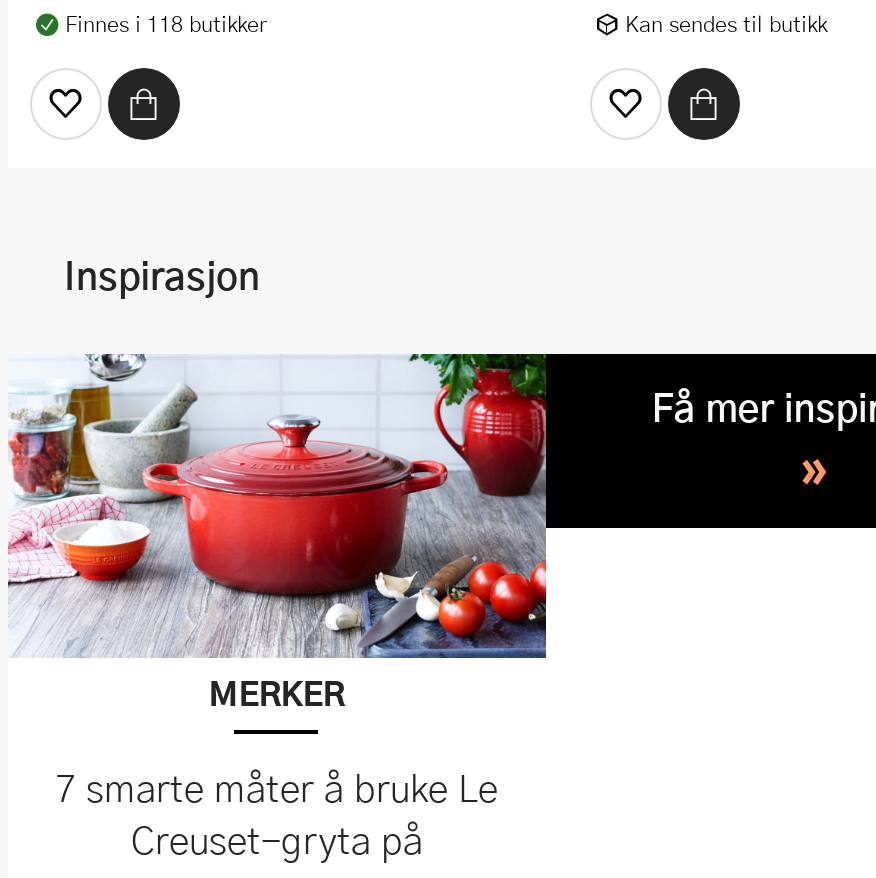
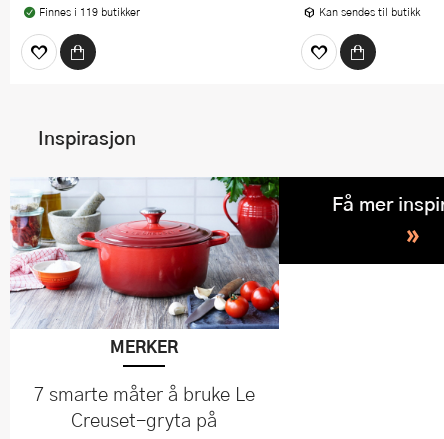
[65,7,267,37] Finnes i 118 butikker -> [38,4,139,19] Finnes i 119 butikker

